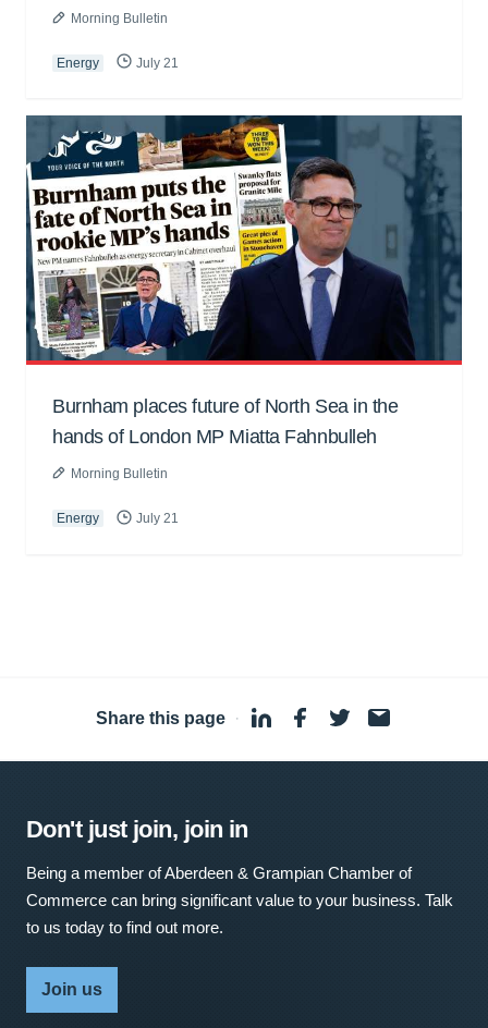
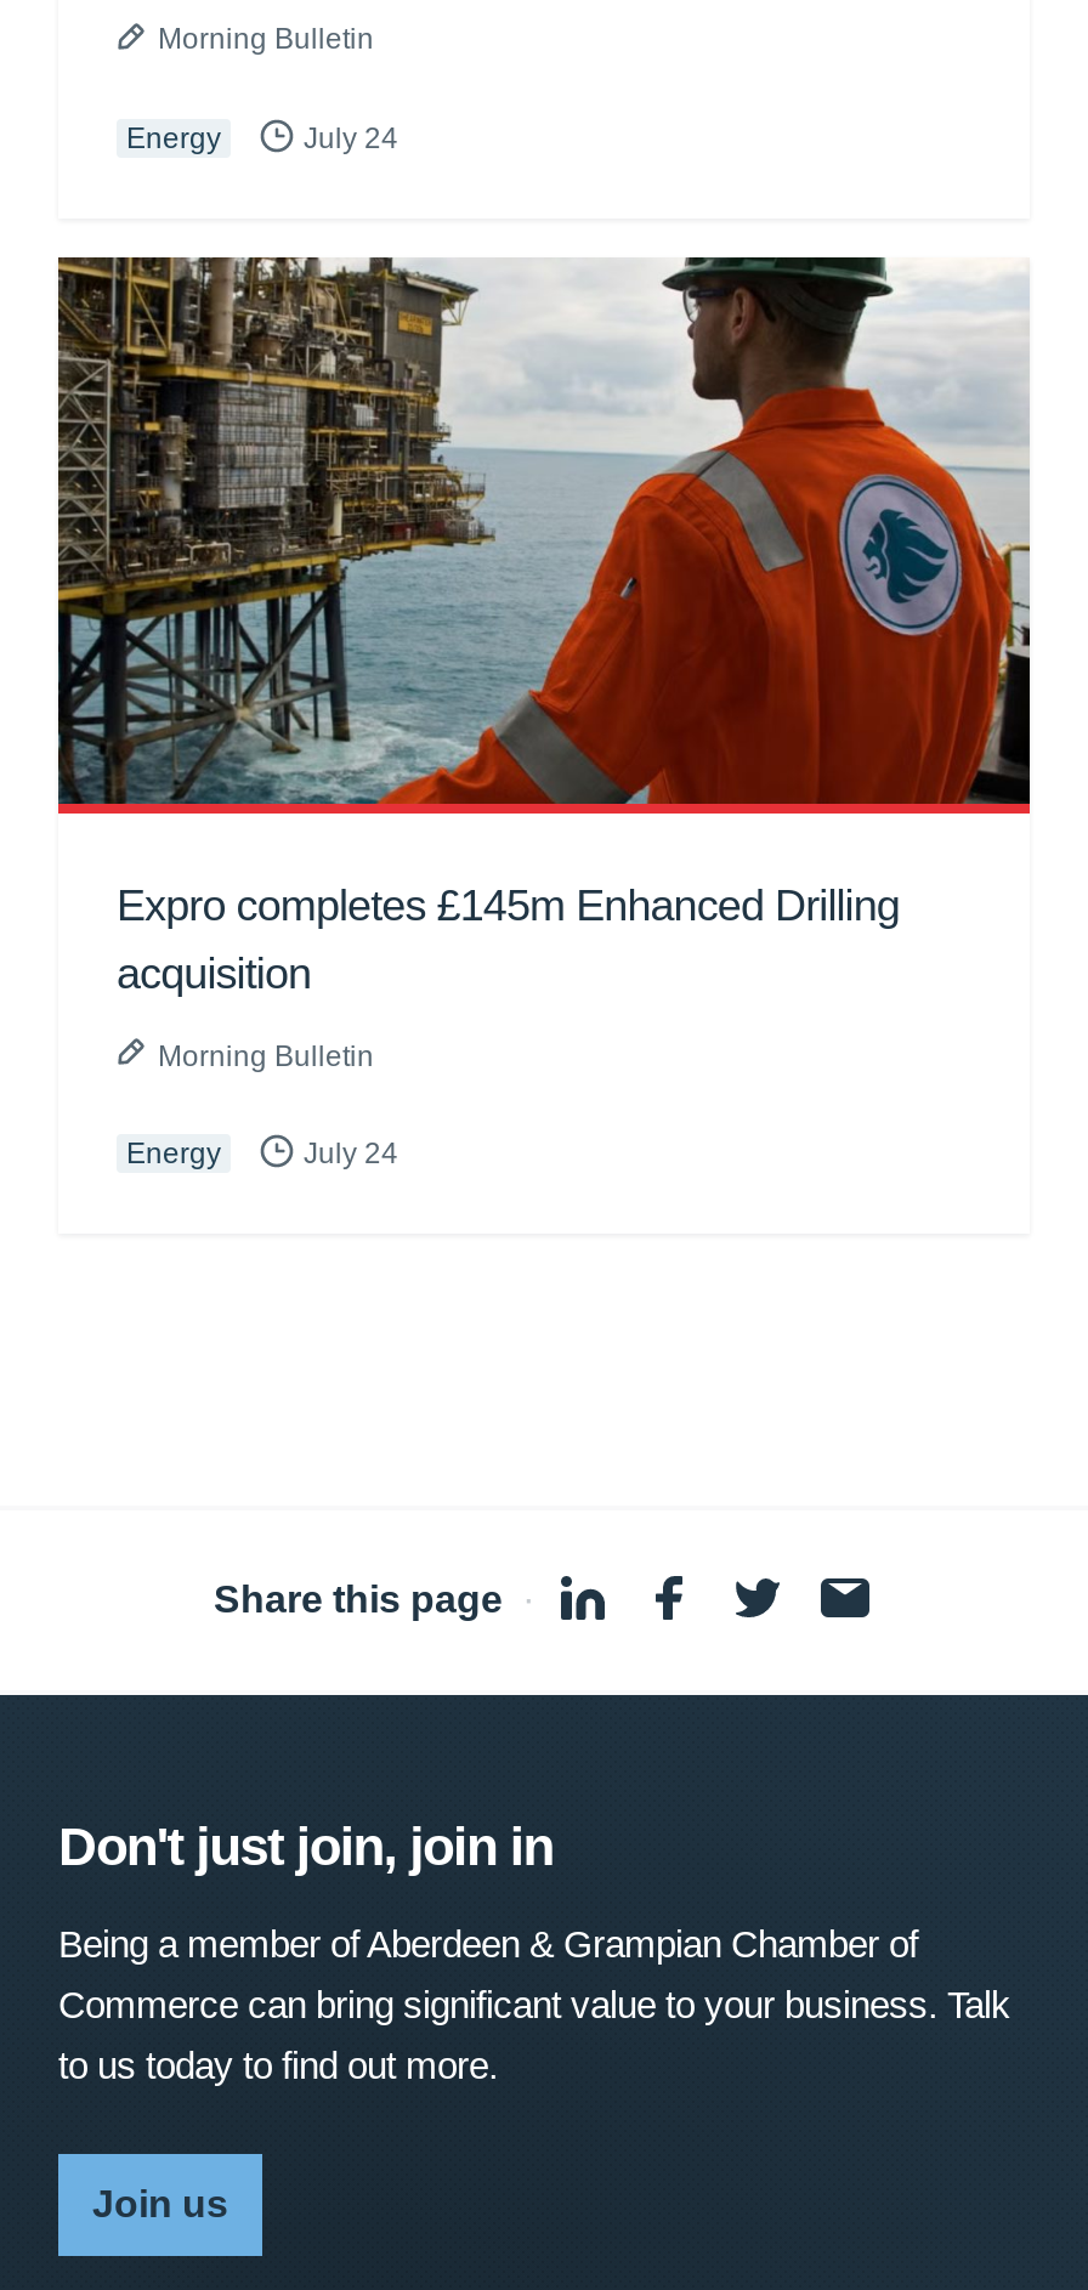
[133,55,179,70] July 21 -> [296,121,398,155] July 24
[26,114,463,448] [image] | Burnham places future of North Sea in the | hands of London MP Miatta Fahnbulleh -> [56,255,1032,997] [image] | Expro completes £145m Enhanced Drilling | acquisition
[133,511,179,526] July 21 -> [296,1137,398,1171] July 24

